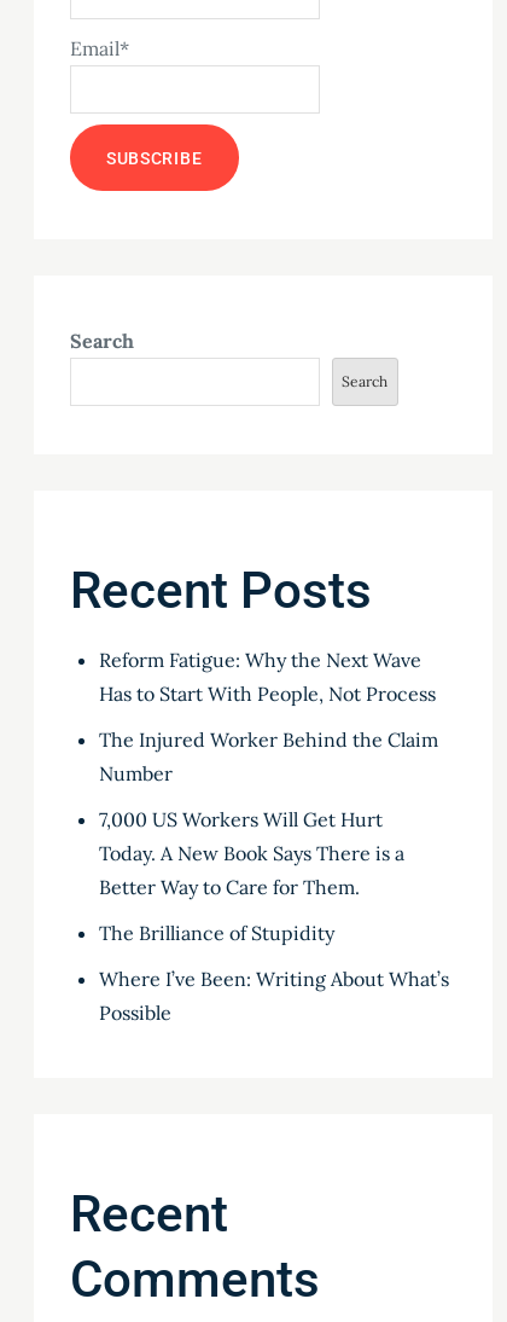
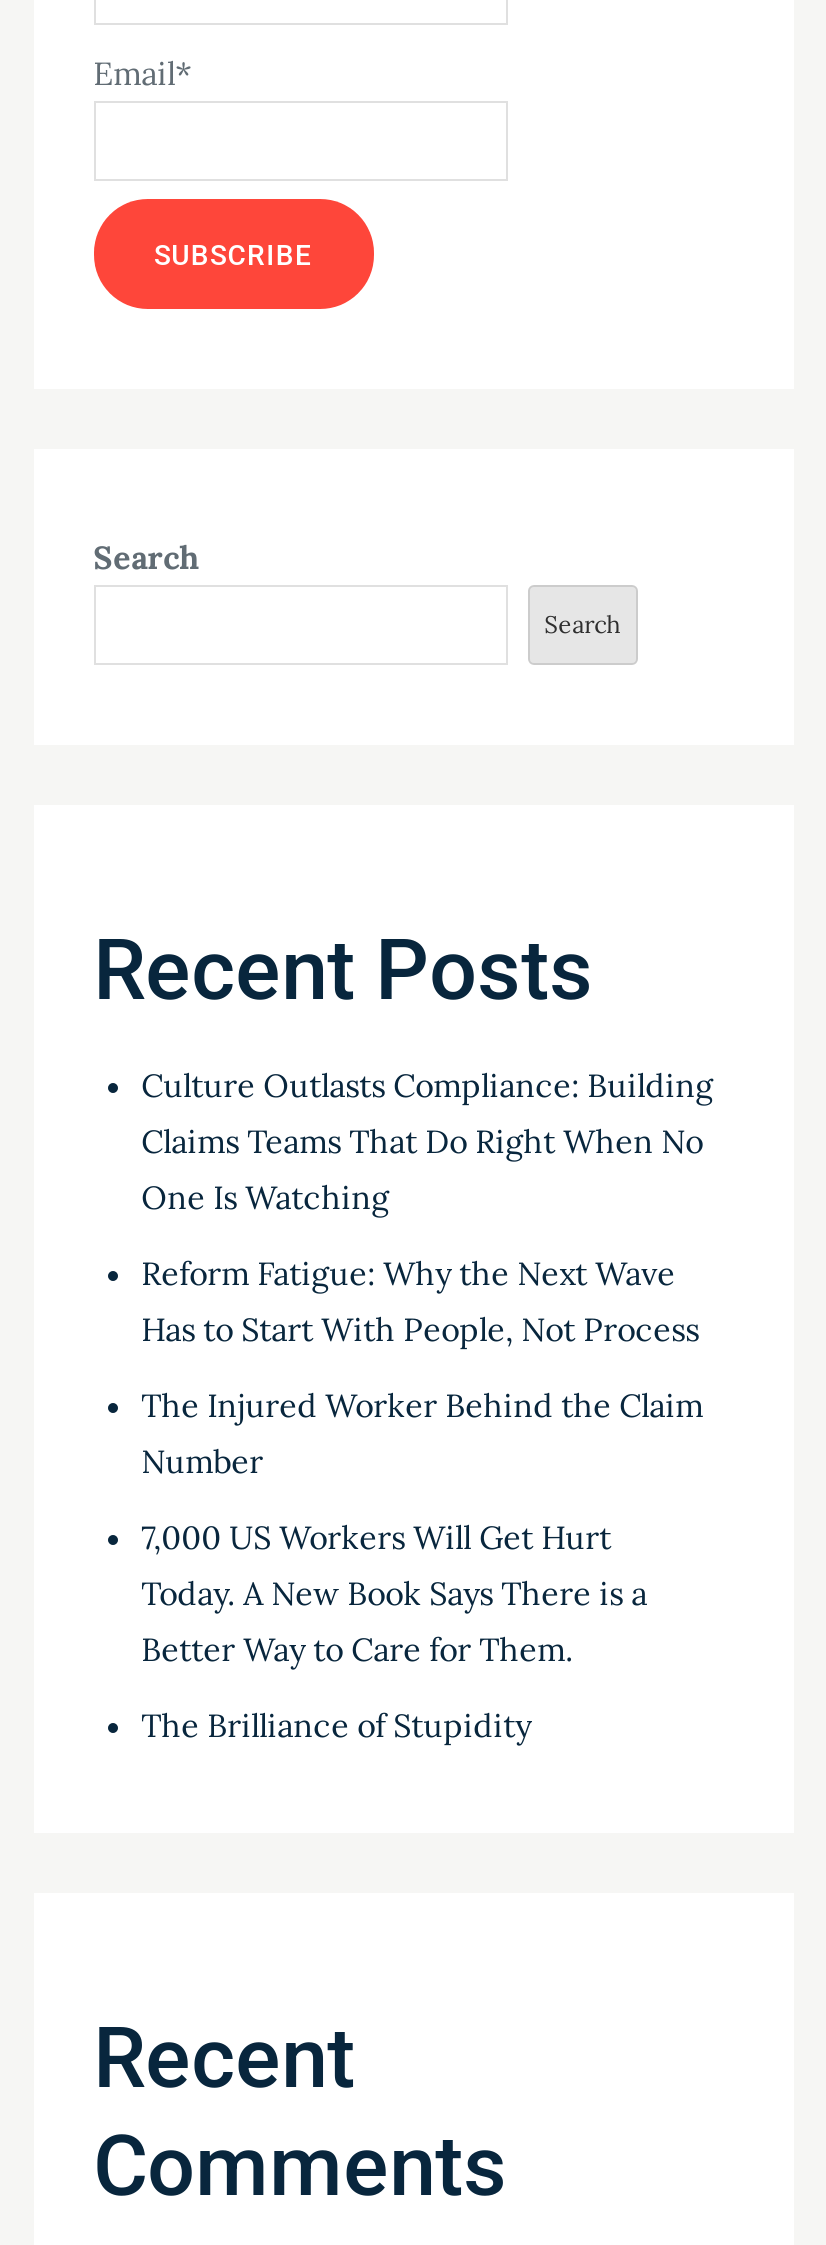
none -> [141,1065,713,1217] Culture Outlasts Compliance: Building | Claims Teams That Do Right When No | One Is Watching
moved [99,648,438,945] -> [141,1253,703,1745]: Reform Fatigue: Why the Next Wave | Has to Start With People, Not Process | The Injured Worker Behind the Claim | Number | 7,000 US Workers Will Get Hurt | Today. A New Book Says There is a | Better Way to Care for Them. | The Brilliance of Stupidity
[99,967,449,1025] Where I’ve Been: Writing About What’s | Possible -> none

